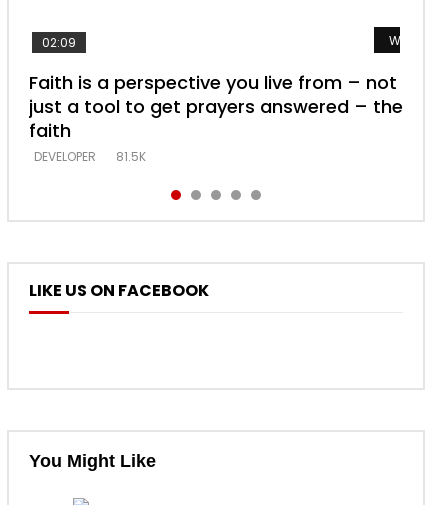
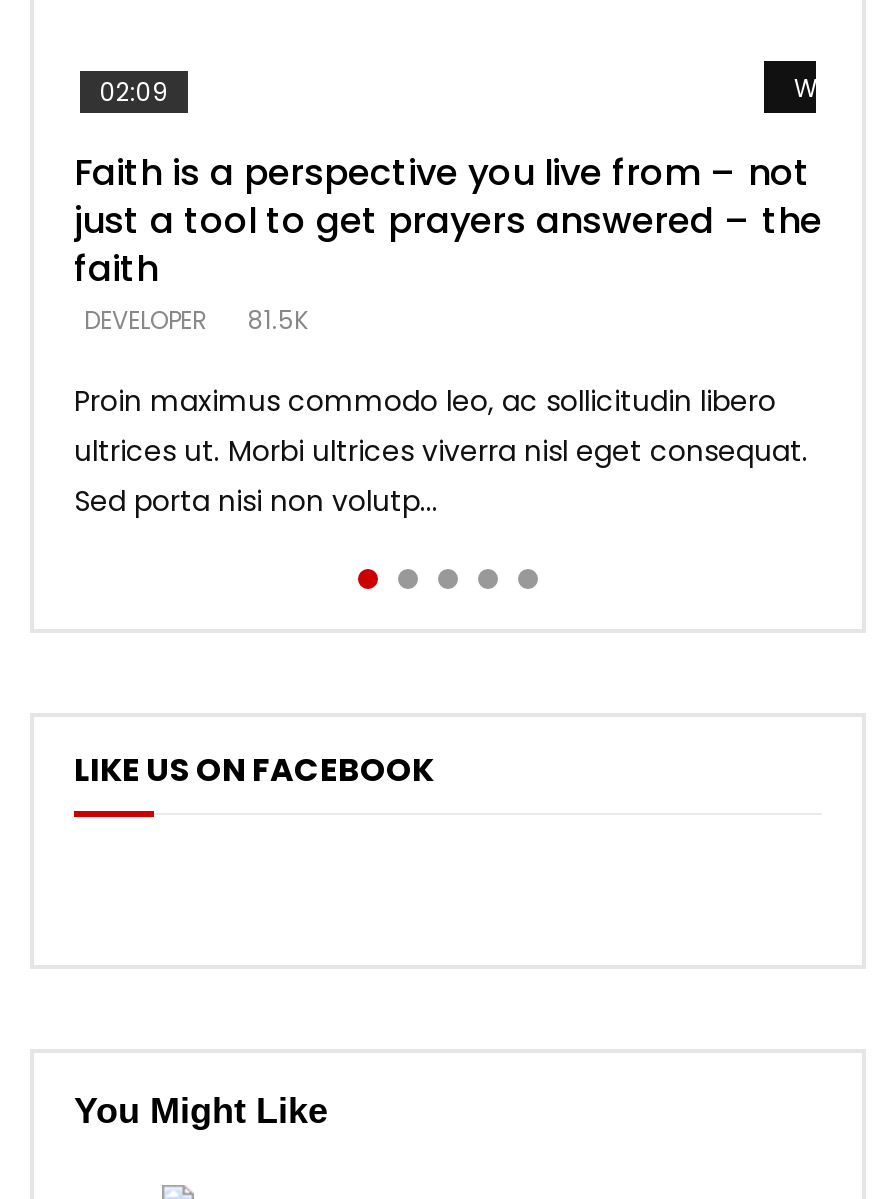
none -> [74,382,808,522] Proin maximus commodo leo, ac sollicitudin libero | ultrices ut. Morbi ultrices viverra nisl eget consequat. | Sed porta nisi non volutp...

